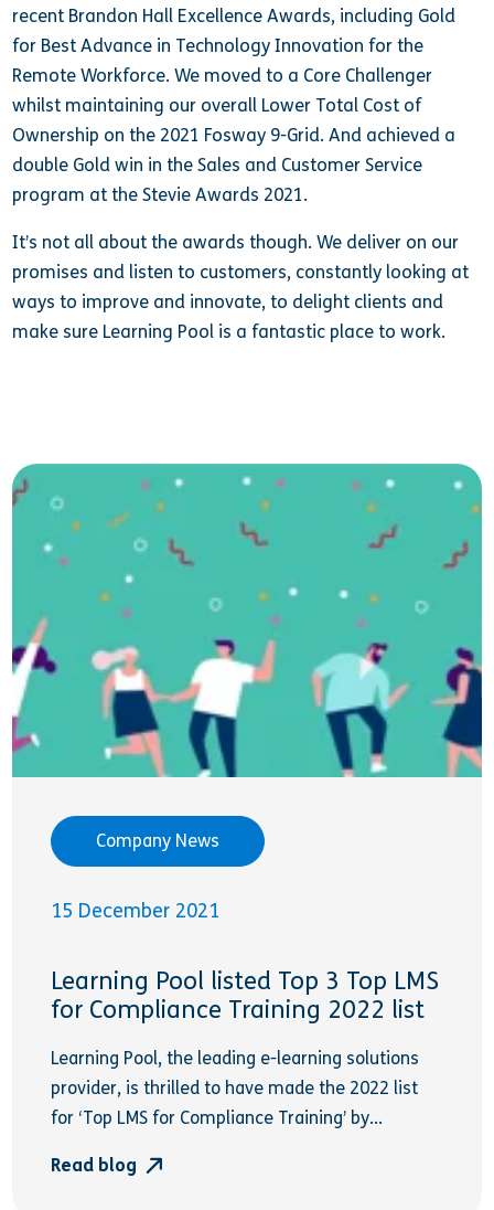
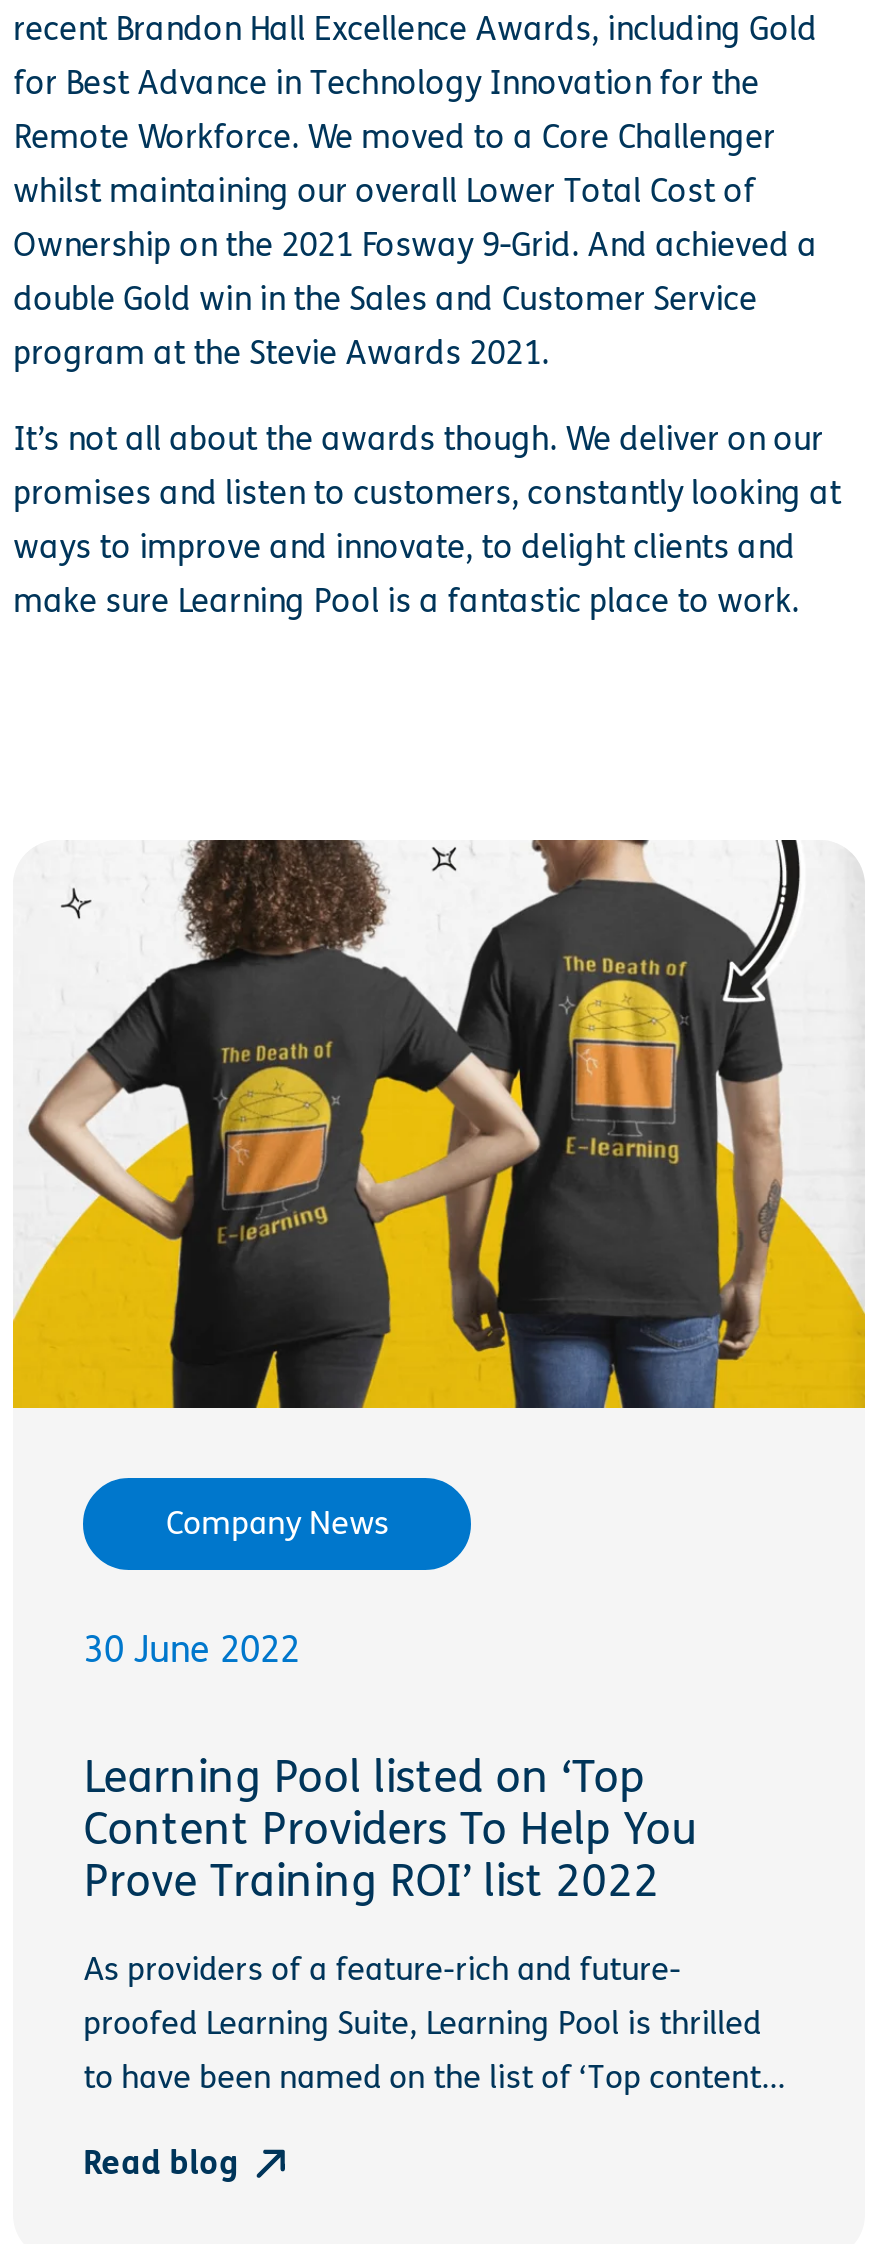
[11,463,483,778] [image] -> [11,838,867,1410] [image]
[51,898,220,923] 15 December 2021 -> [83,1628,299,1672] 30 June 2022
[51,968,439,1025] Learning Pool listed Top 3 Top LMS | for Compliance Training 2022 list -> [83,1753,699,1909] Learning Pool listed on ‘Top | Content Providers To Help You | Prove Training ROI’ list 2022
[51,1047,419,1128] Learning Pool, the leading e-learning solutions | provider, is thrilled to have made the 2022 list | for ‘Top LMS for Compliance Training’ by... -> [83,1949,785,2095] As providers of a feature-rich and future- | proofed Learning Suite, Learning Pool is thrilled | to have been named on the list of ‘Top content...

